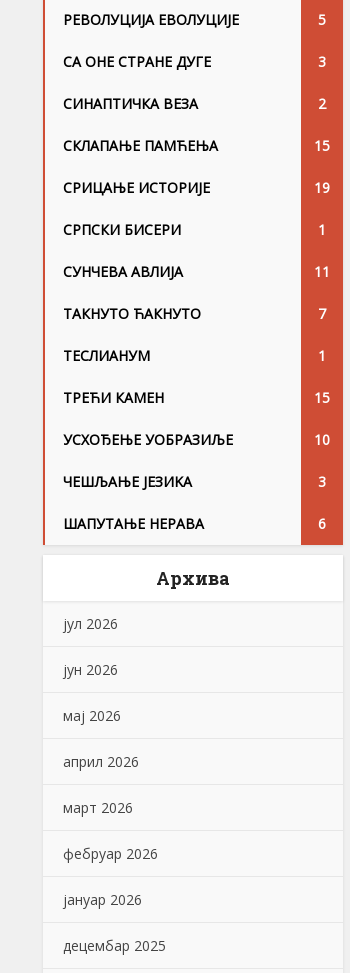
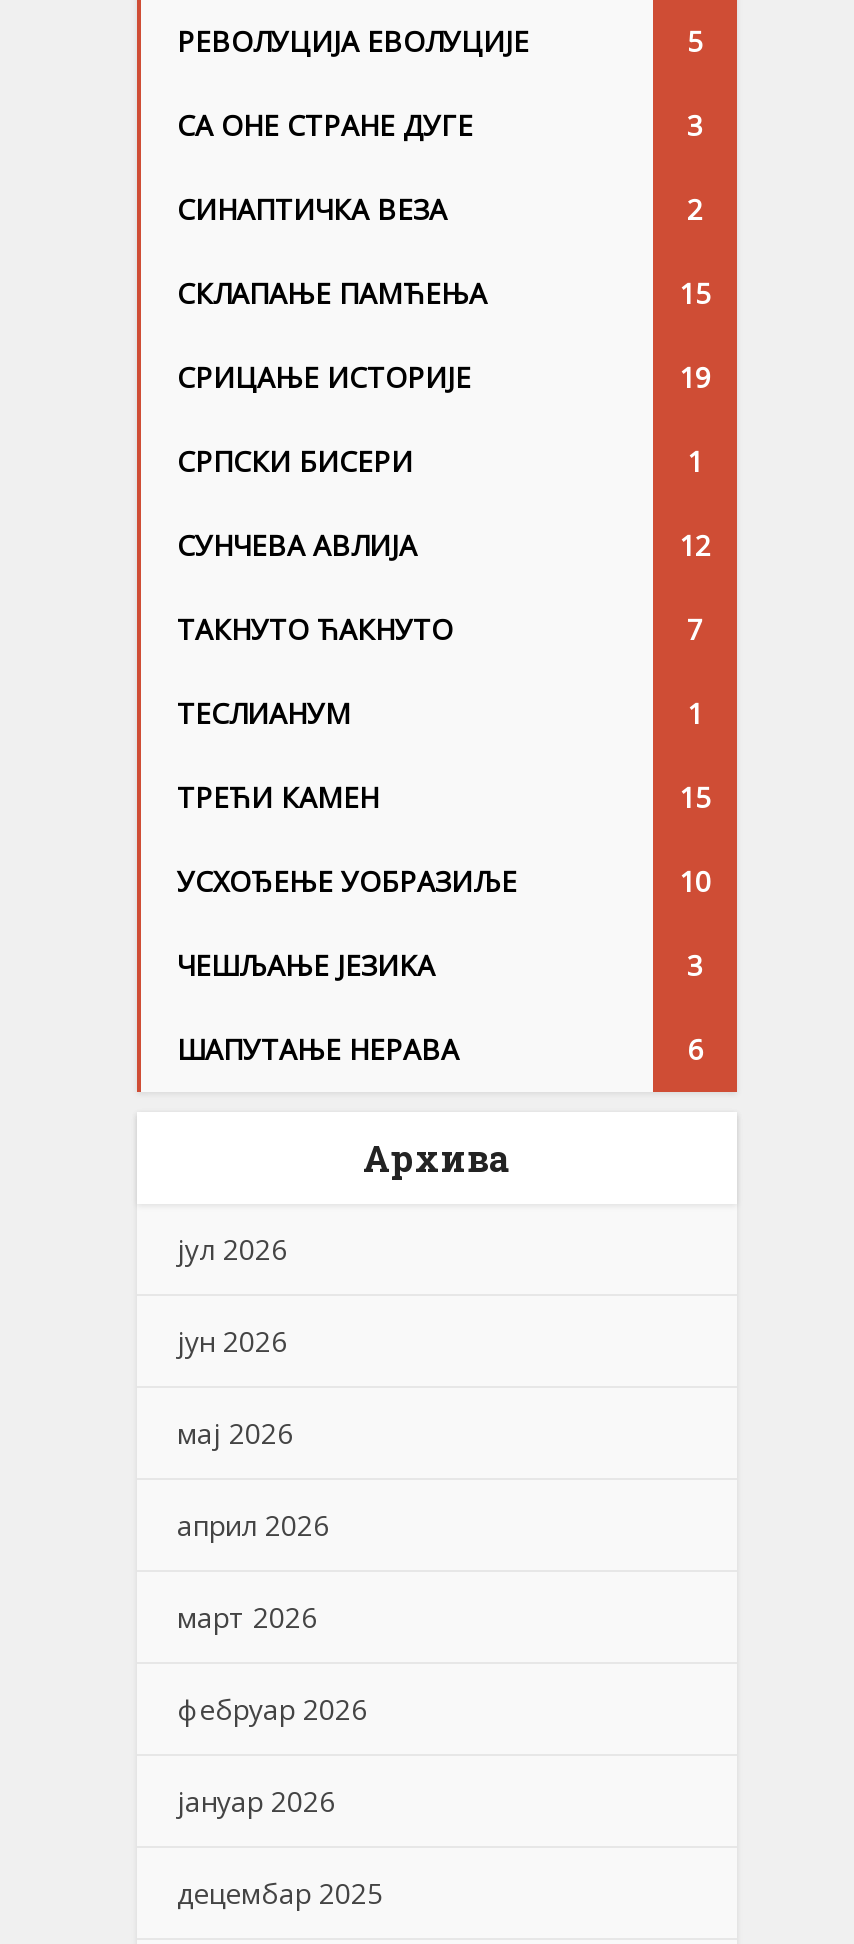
[314,262,330,281] 11 -> [679,526,711,564] 12

